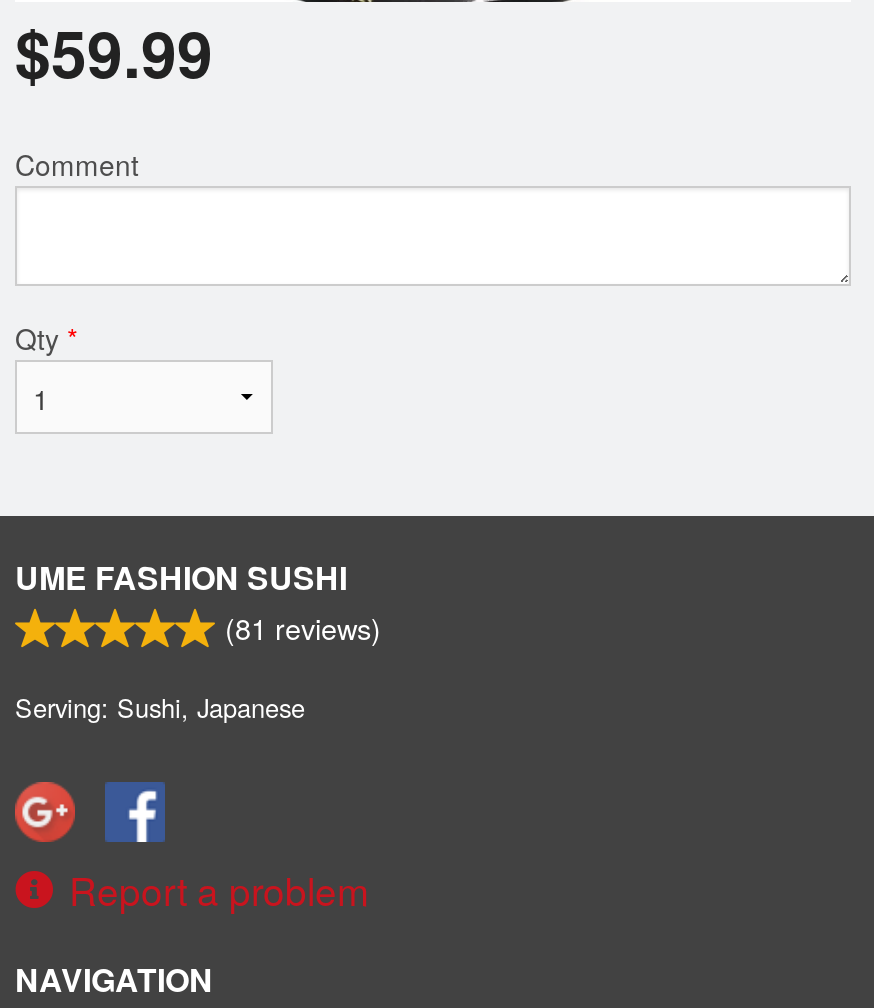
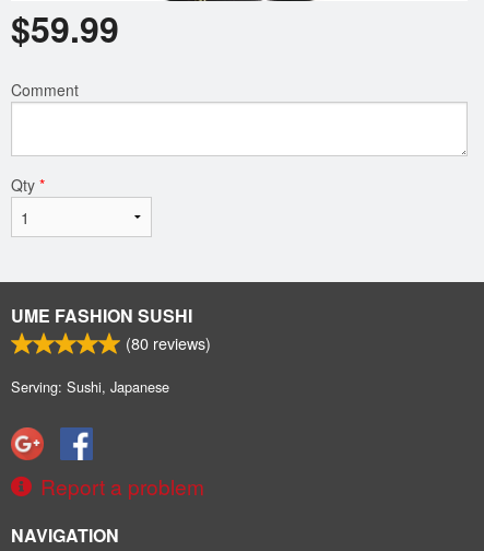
[225,606,381,648] (81 reviews) -> [126,331,211,354] (80 reviews)

